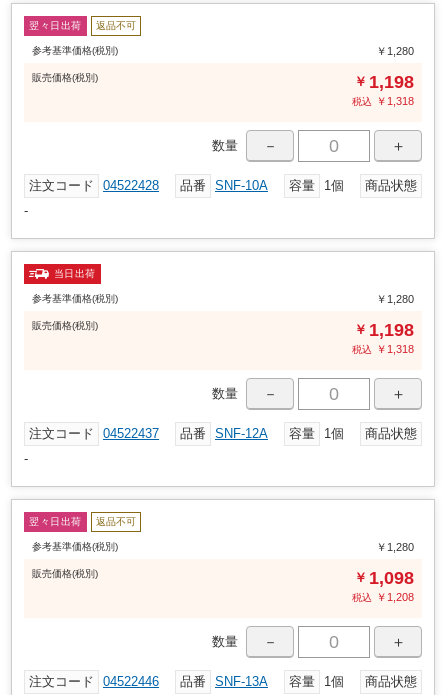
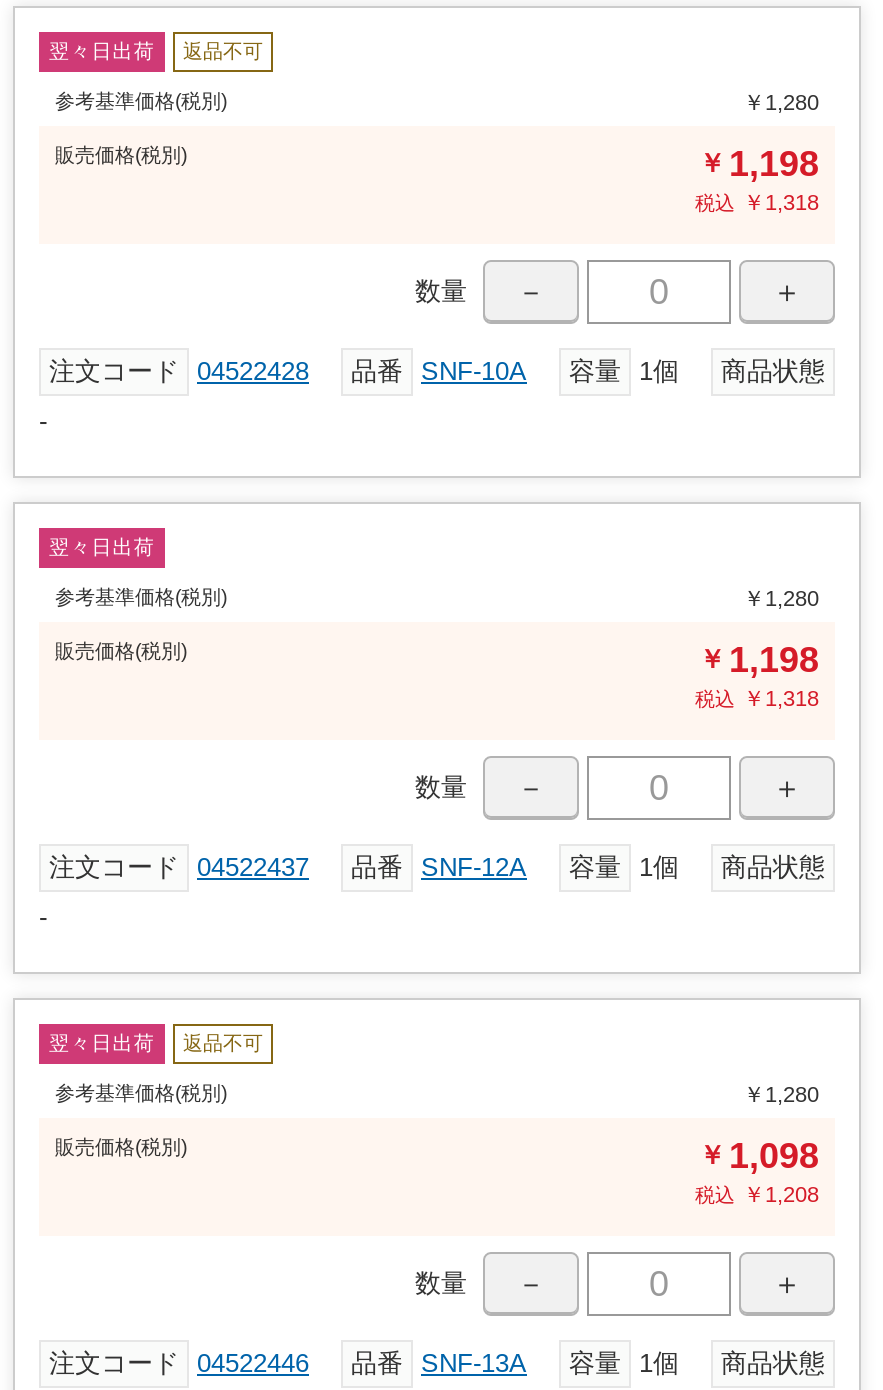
[54,268,96,279] 当日出荷 -> [49,537,155,559] 翌々日出荷

